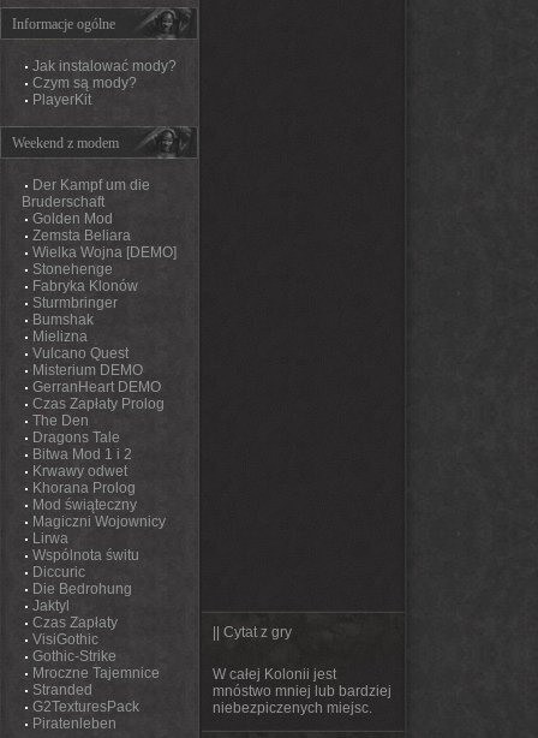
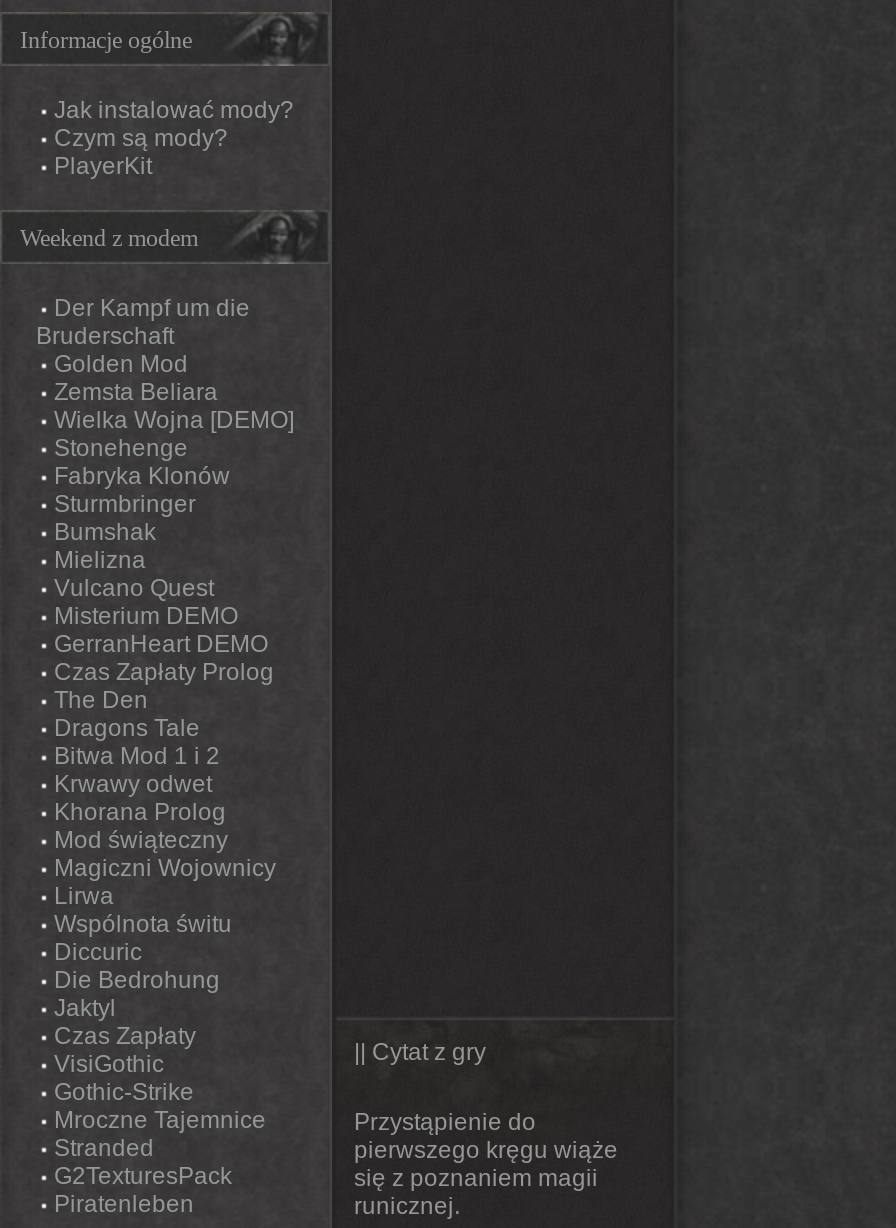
[213,666,391,716] W całej Kolonii jest | mnóstwo mniej lub bardziej | niebezpiczenych miejsc. -> [354,1108,618,1220] Przystąpienie do | pierwszego kręgu wiąże | się z poznaniem magii | runicznej.

